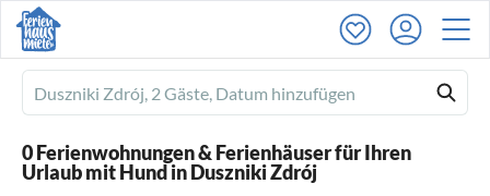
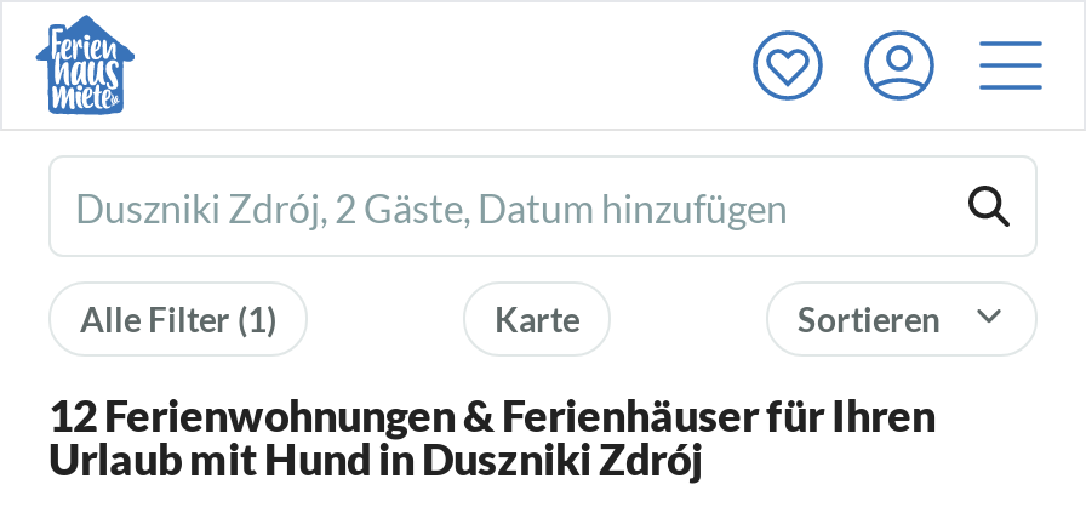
[22,140,411,164] 0 Ferienwohnungen & Ferienhäuser für Ihren -> [48,298,948,442] Sortieren | Karte | Alle Filter (1) | 12 Ferienwohnungen & Ferienhäuser für Ihren

